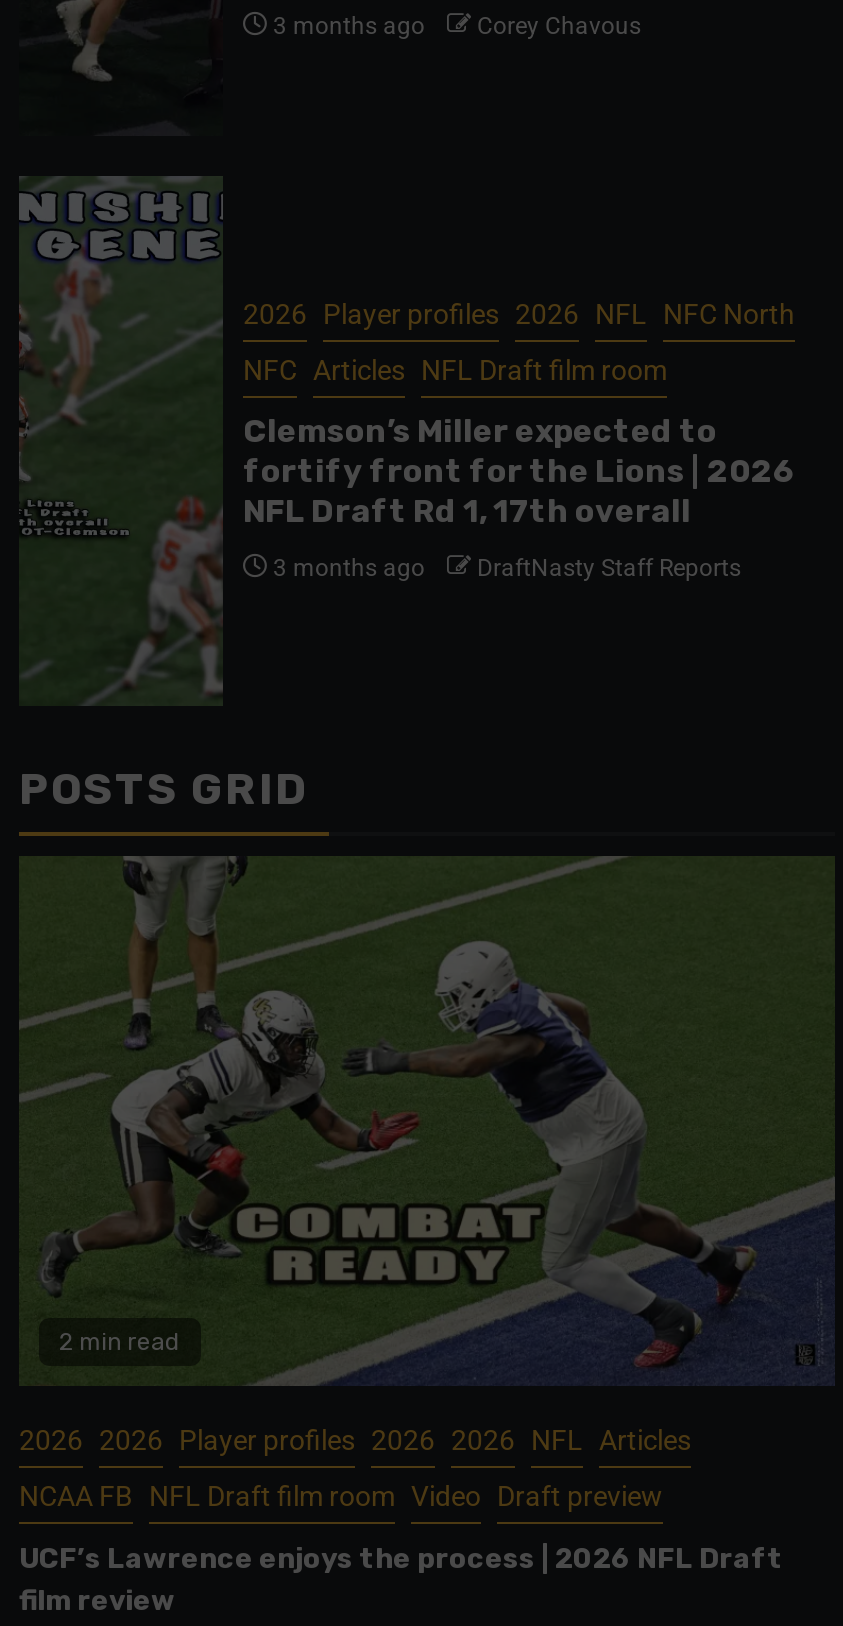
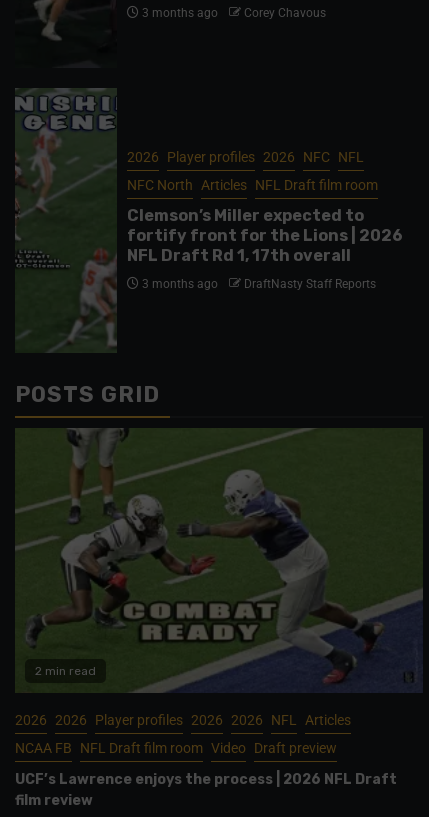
[243,299,795,331] 2026 Player profiles 2026 NFL NFC North -> [127,149,364,165] 2026 Player profiles 2026 NFC NFL
[243,355,667,387] NFC Articles NFL Draft film room -> [127,177,378,193] NFC North Articles NFL Draft film room

